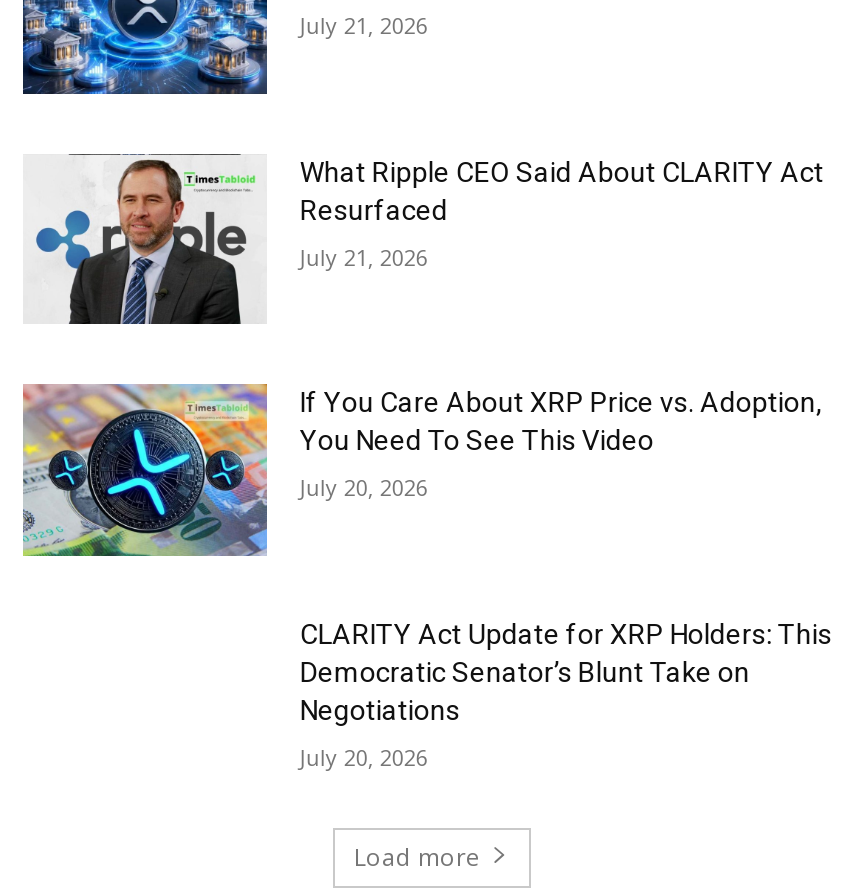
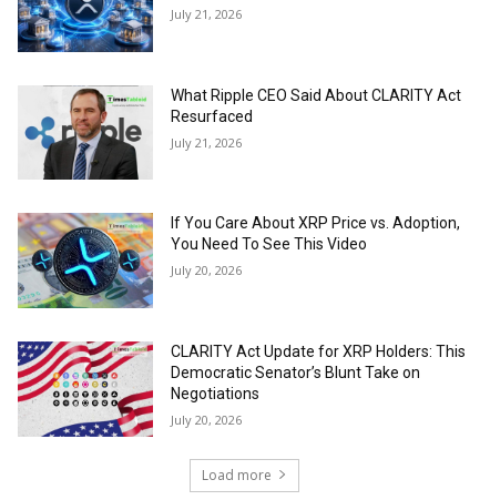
none -> [17,340,154,438] [image]

